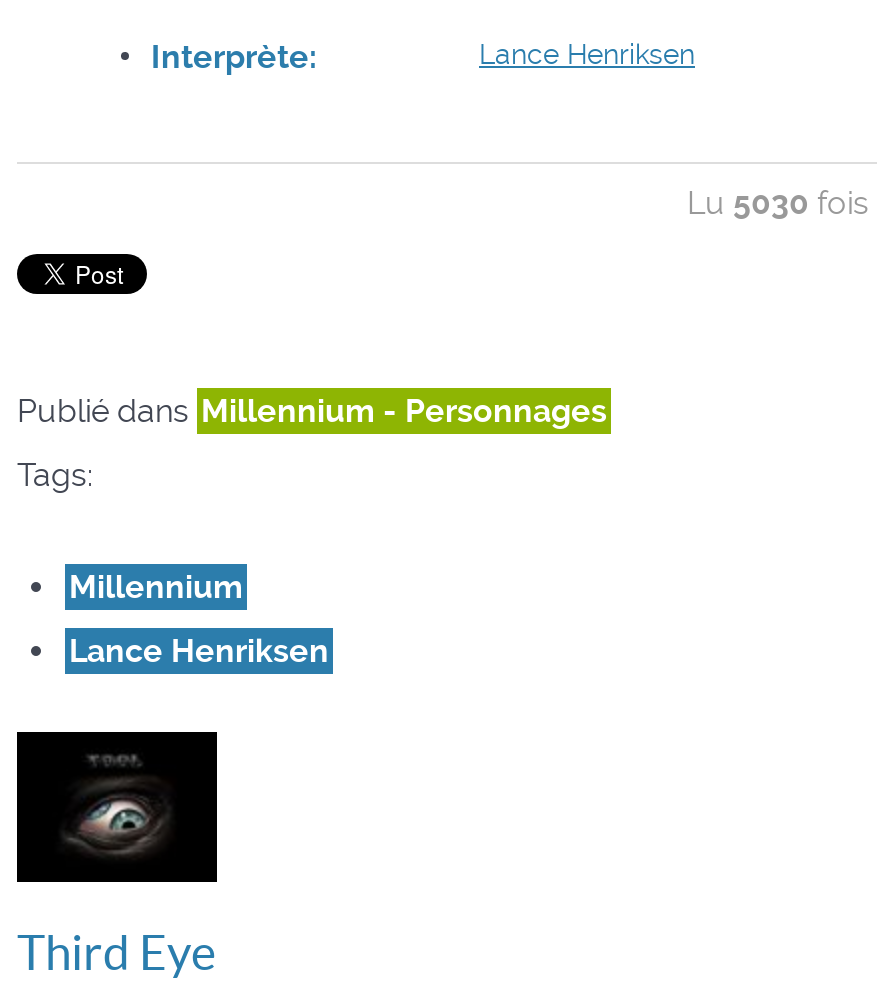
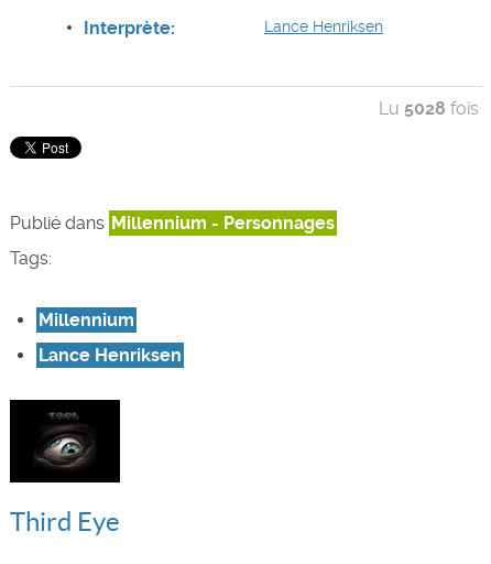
[687,184,869,222] Lu 5030 fois -> [379,98,479,119] Lu 5028 fois

